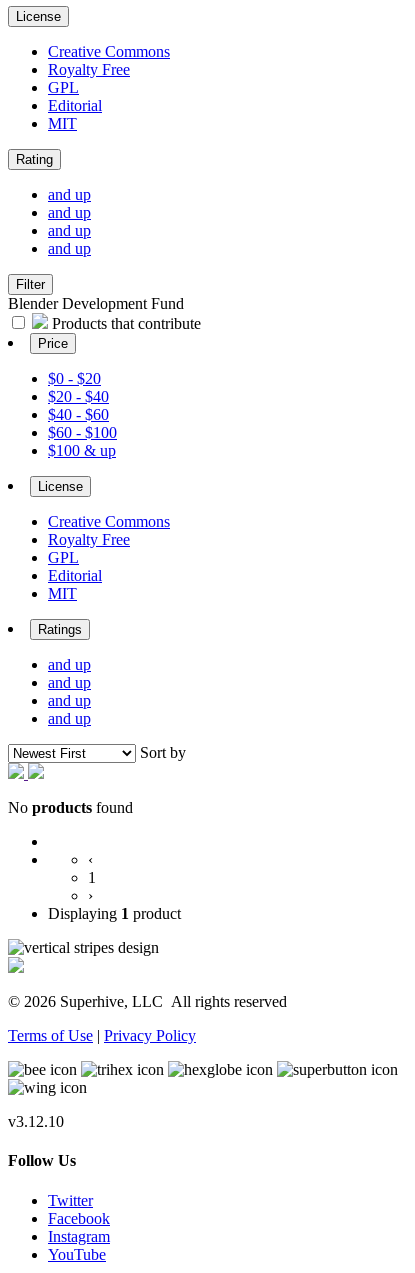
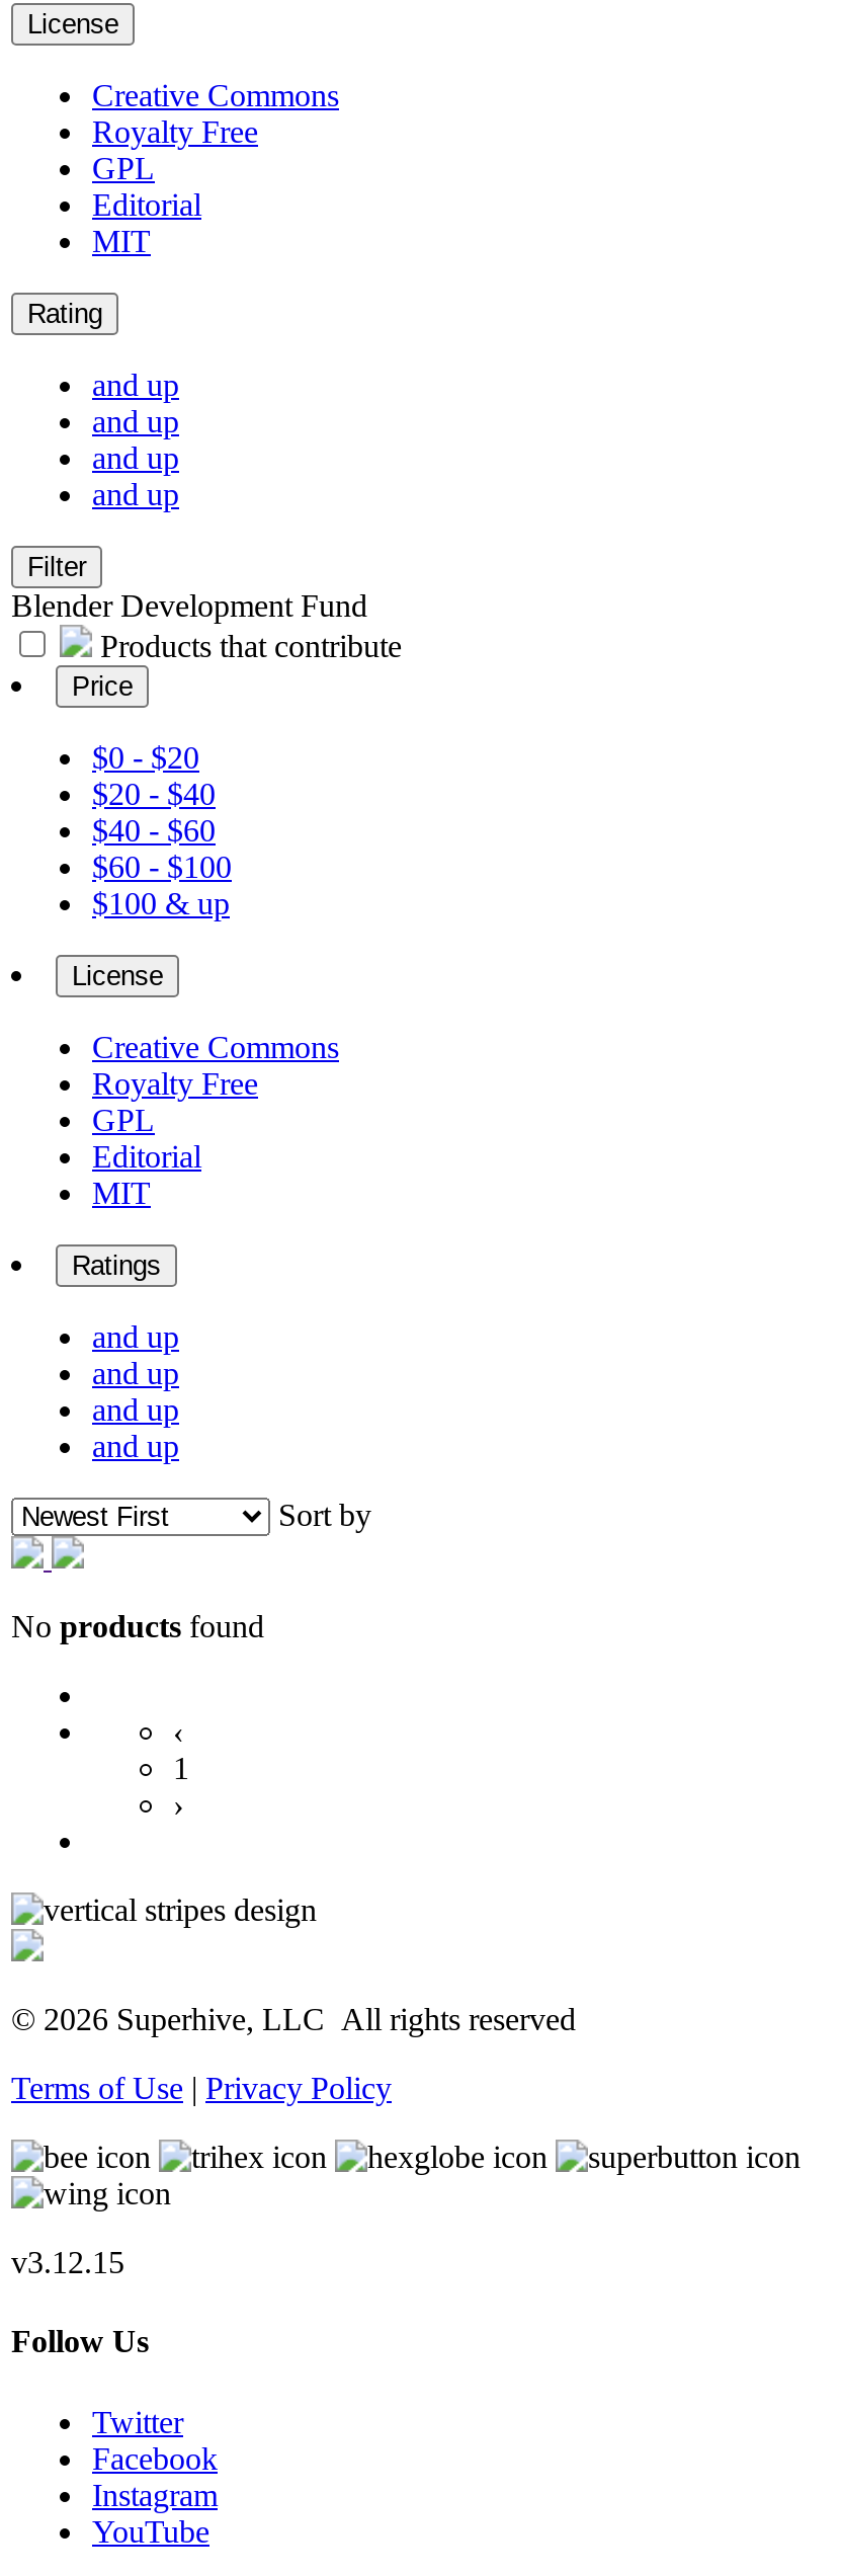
[48,905,181,922] Displaying 1 product -> none
[8,1113,64,1130] v3.12.10 -> [11,2245,124,2280] v3.12.15

